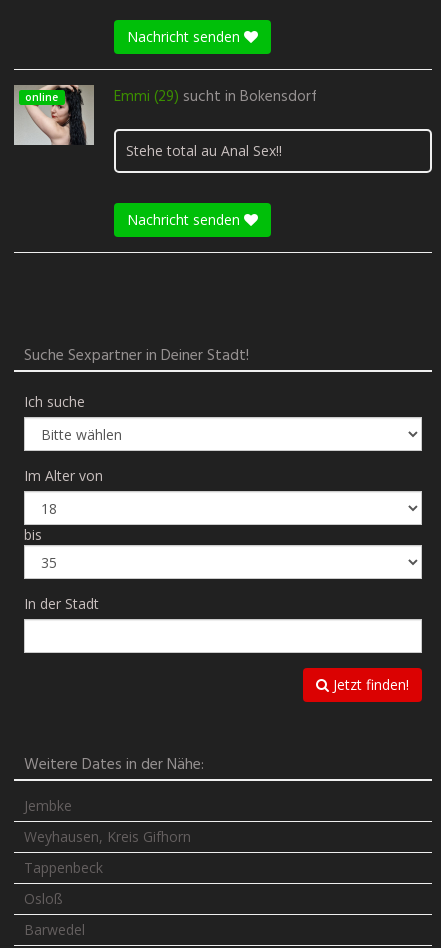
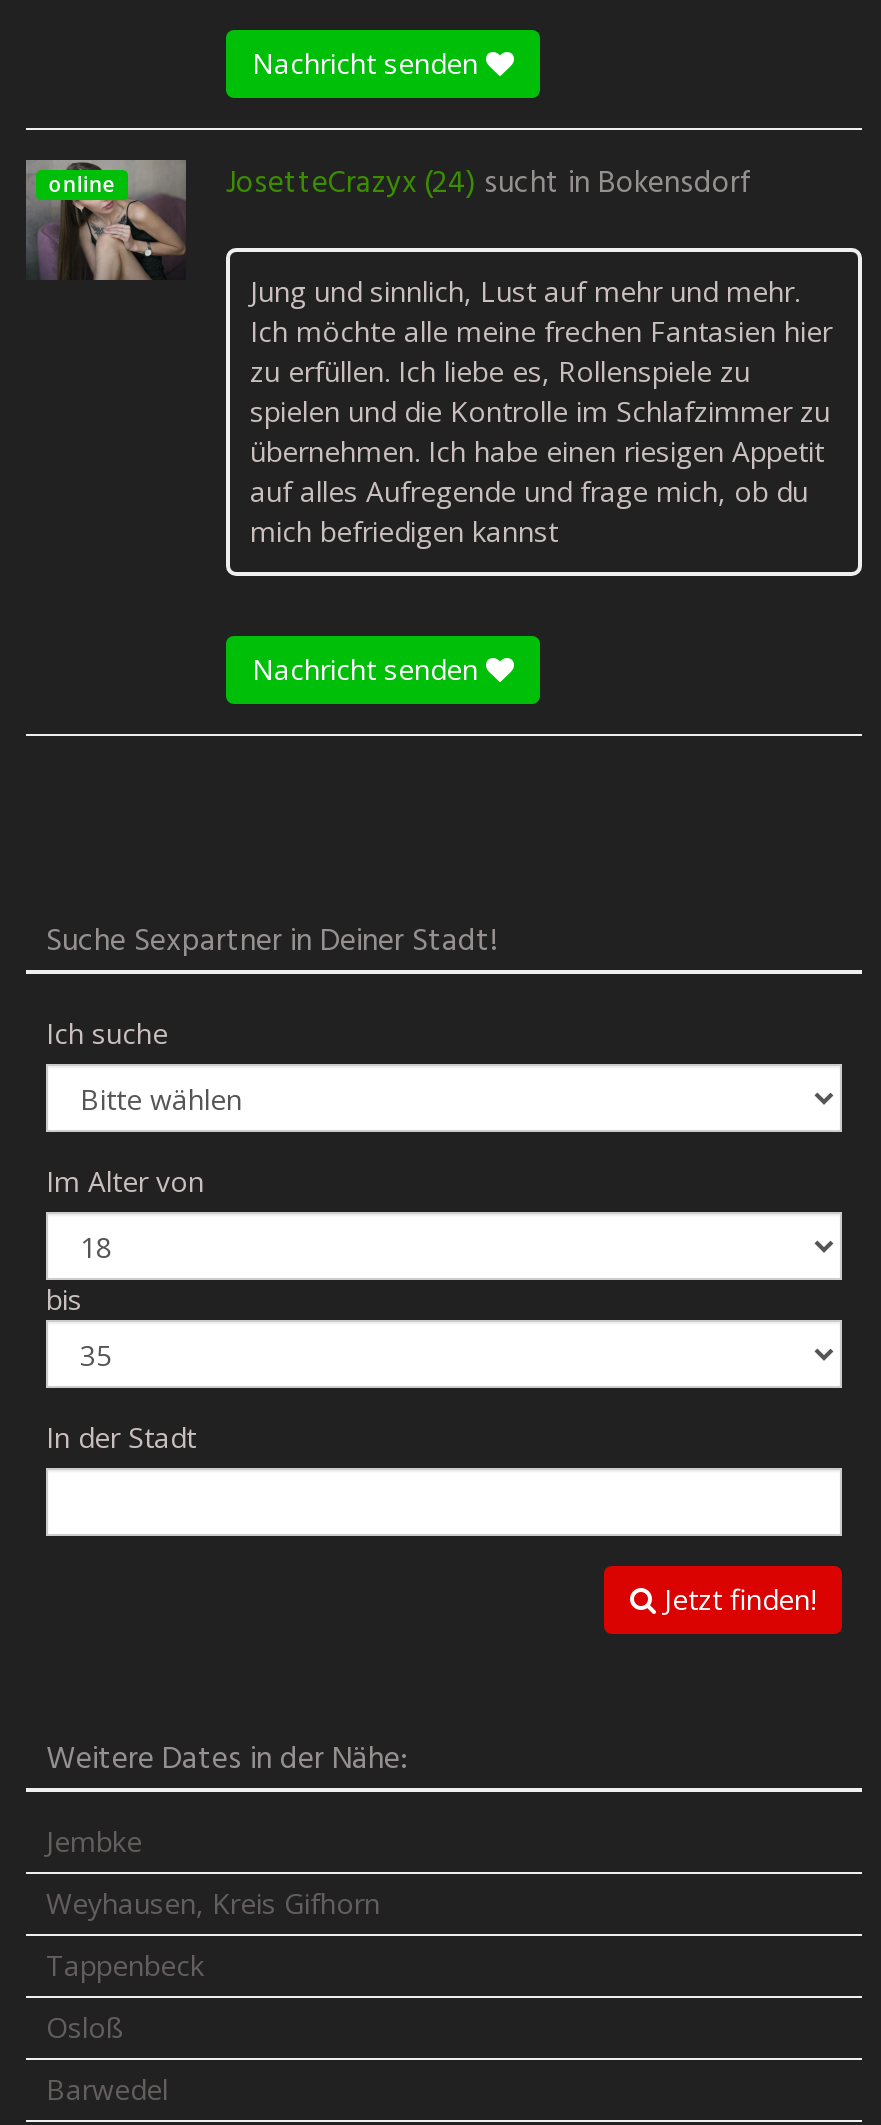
[13,85,317,146] [image] | Emmi (29) sucht in Bokensdorf -> [28,160,752,280] [image] | JosetteCrazyx (24) sucht in Bokensdorf
[126,141,282,160] Stehe total au Anal Sex!! -> [250,272,832,550] Jung und sinnlich, Lust auf mehr und mehr. | Ich möchte alle meine frechen Fantasien hier | zu erfüllen. Ich liebe es, Rollenspiele zu | spielen und die Kontrolle im Schlafzimmer zu | übernehmen. Ich habe einen riesigen Appetit | auf alles Aufregende und frage mich, ob du | mich befriedigen kannst

